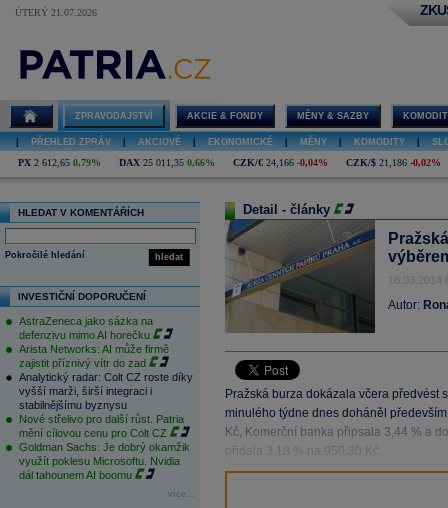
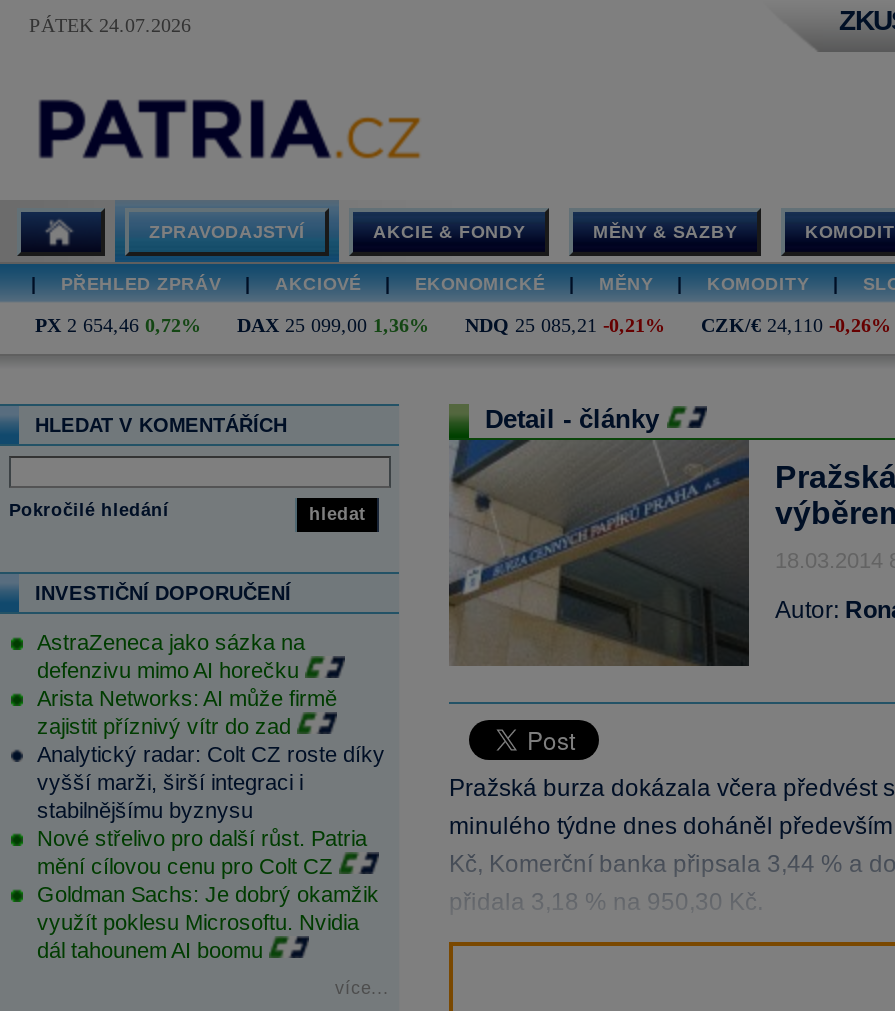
[15,7,97,18] ÚTERÝ 21.07.2026 -> [29,14,191,36] PÁTEK 24.07.2026
[18,157,441,168] PX 2 612,65 0,79% | DAX 25 011,35 0,66% | CZK/€ 24,166 -0,04% | CZK/$ 21,186 -0,02% -> [35,314,891,336] PX 2 654,46 0,72% | DAX 25 099,00 1,36% | NDQ 25 085,21 -0,21% | CZK/€ 24,110 -0,26%

